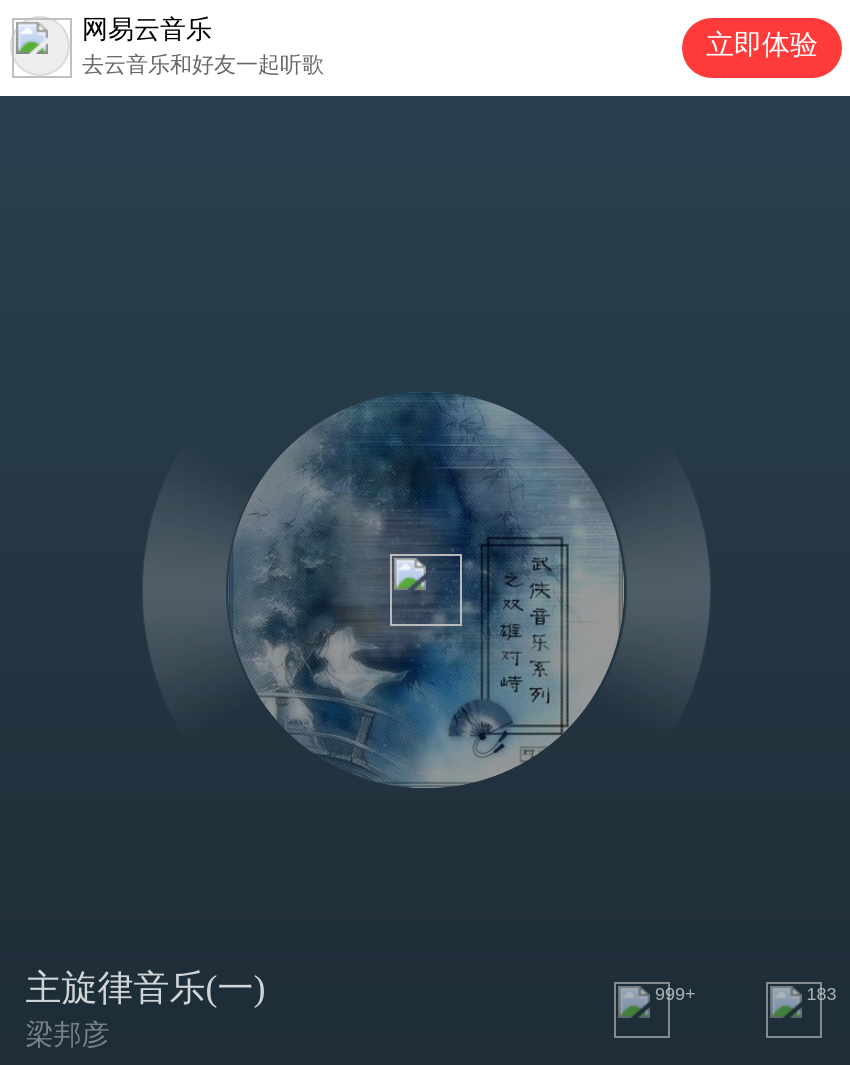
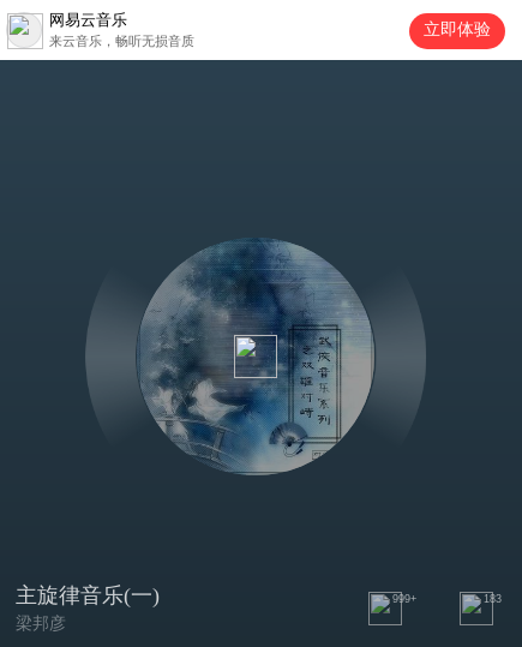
[82,52,324,76] 去云音乐和好友一起听歌 -> [49,34,194,48] 来云音乐，畅听无损音质

